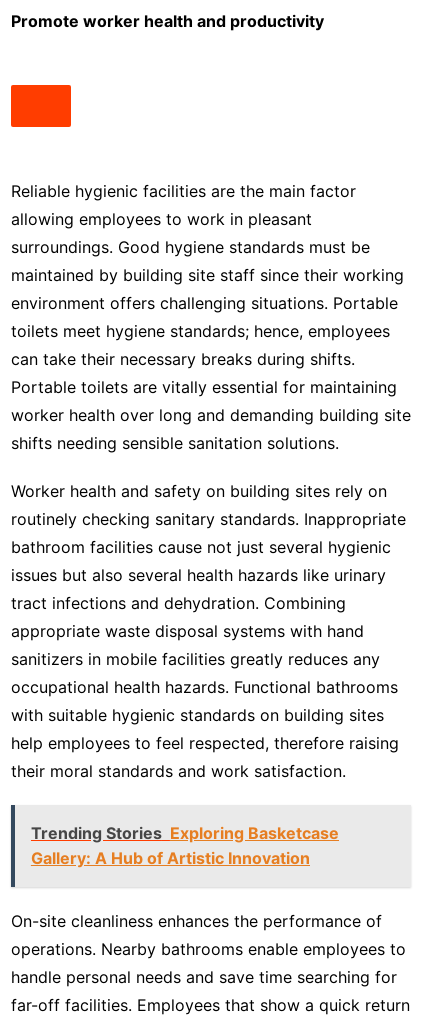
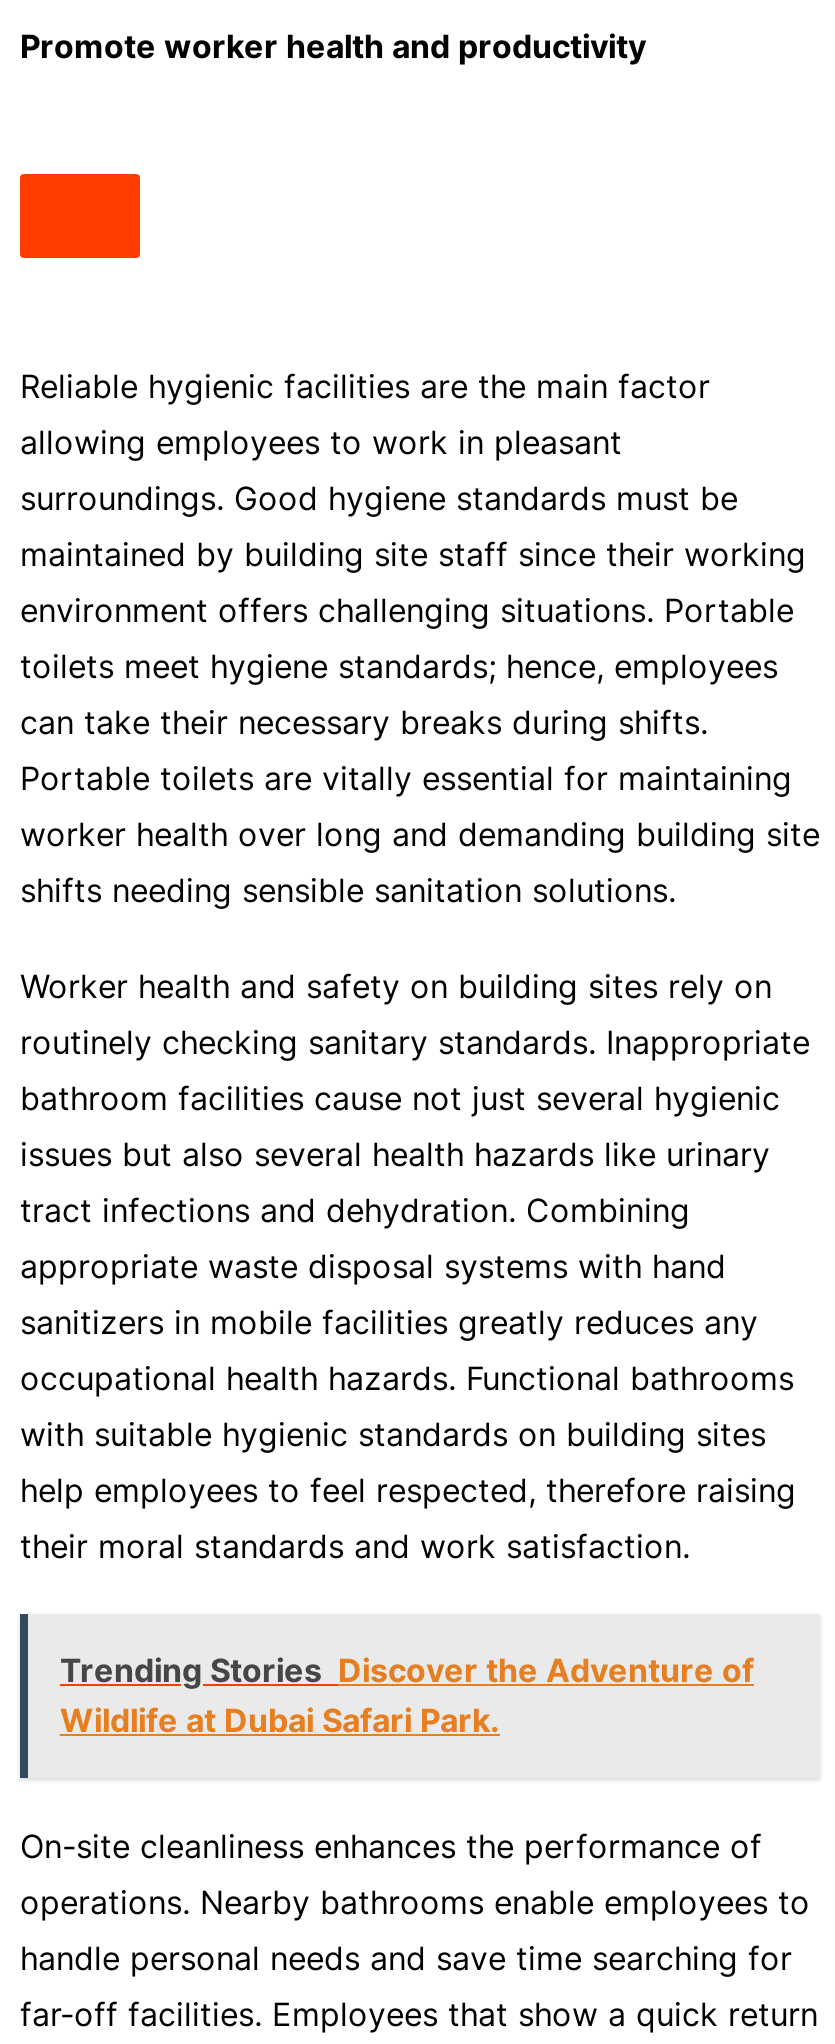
[31,823,339,868] Trending Stories Exploring Basketcase | Gallery: A Hub of Artistic Innovation -> [60,1651,754,1741] Trending Stories Discover the Adventure of | Wildlife at Dubai Safari Park.

